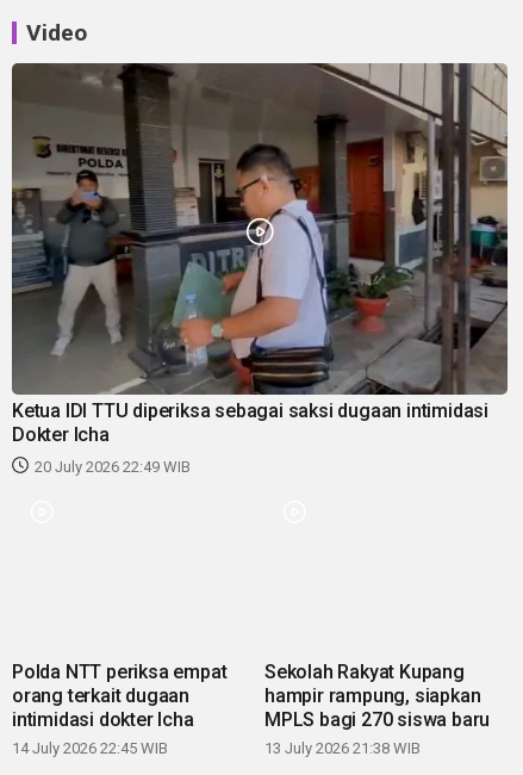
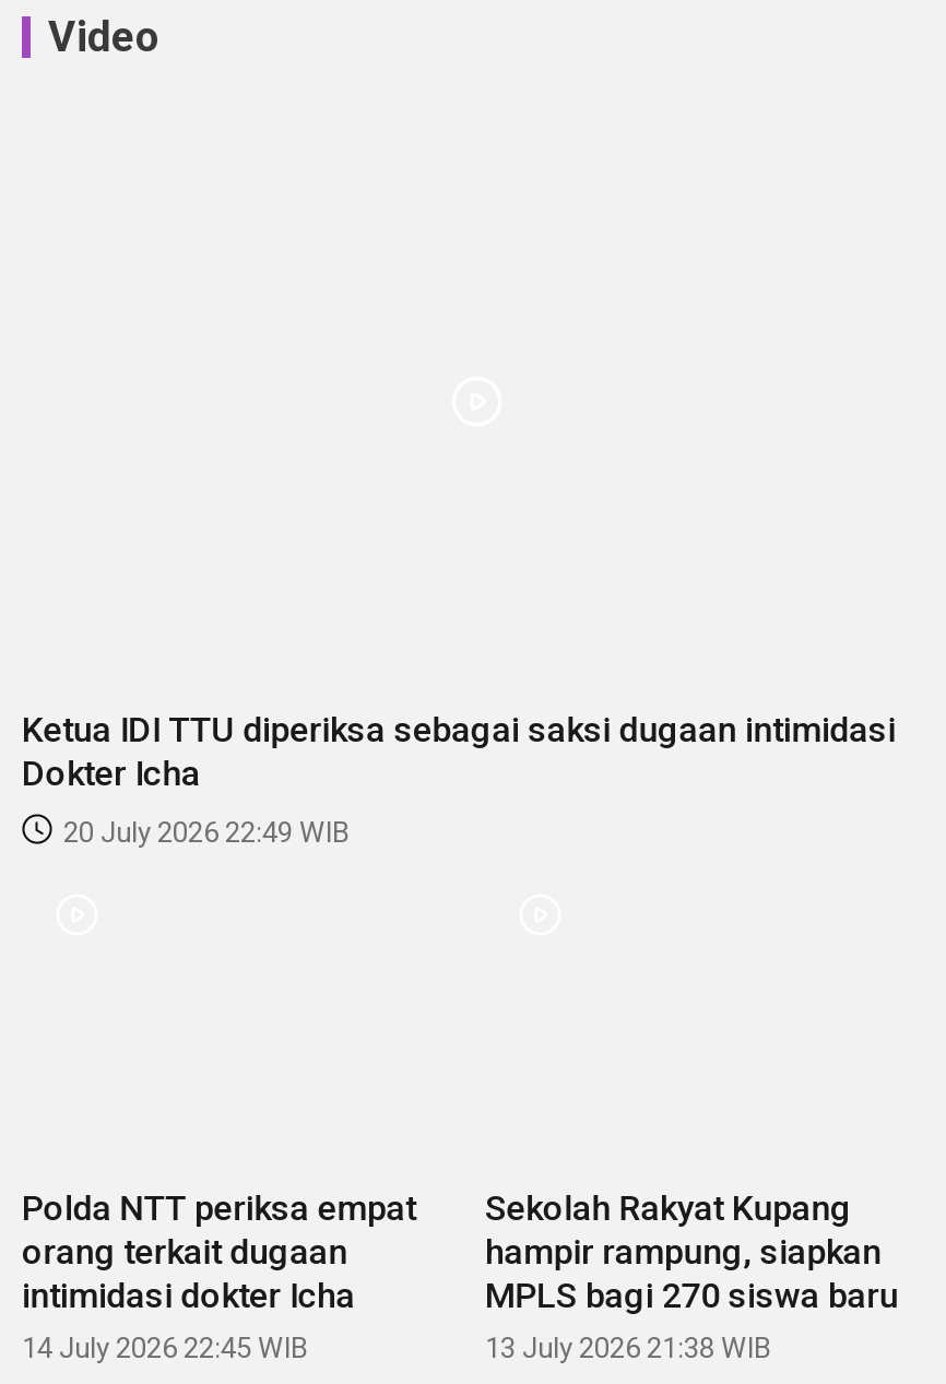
[11,62,509,396] [image] -> none

